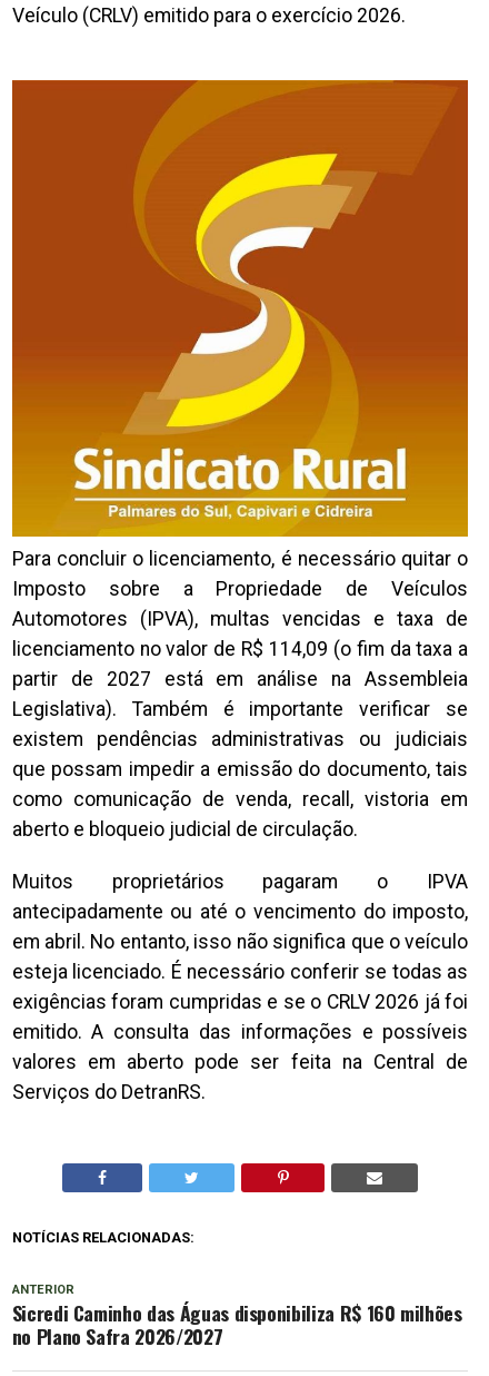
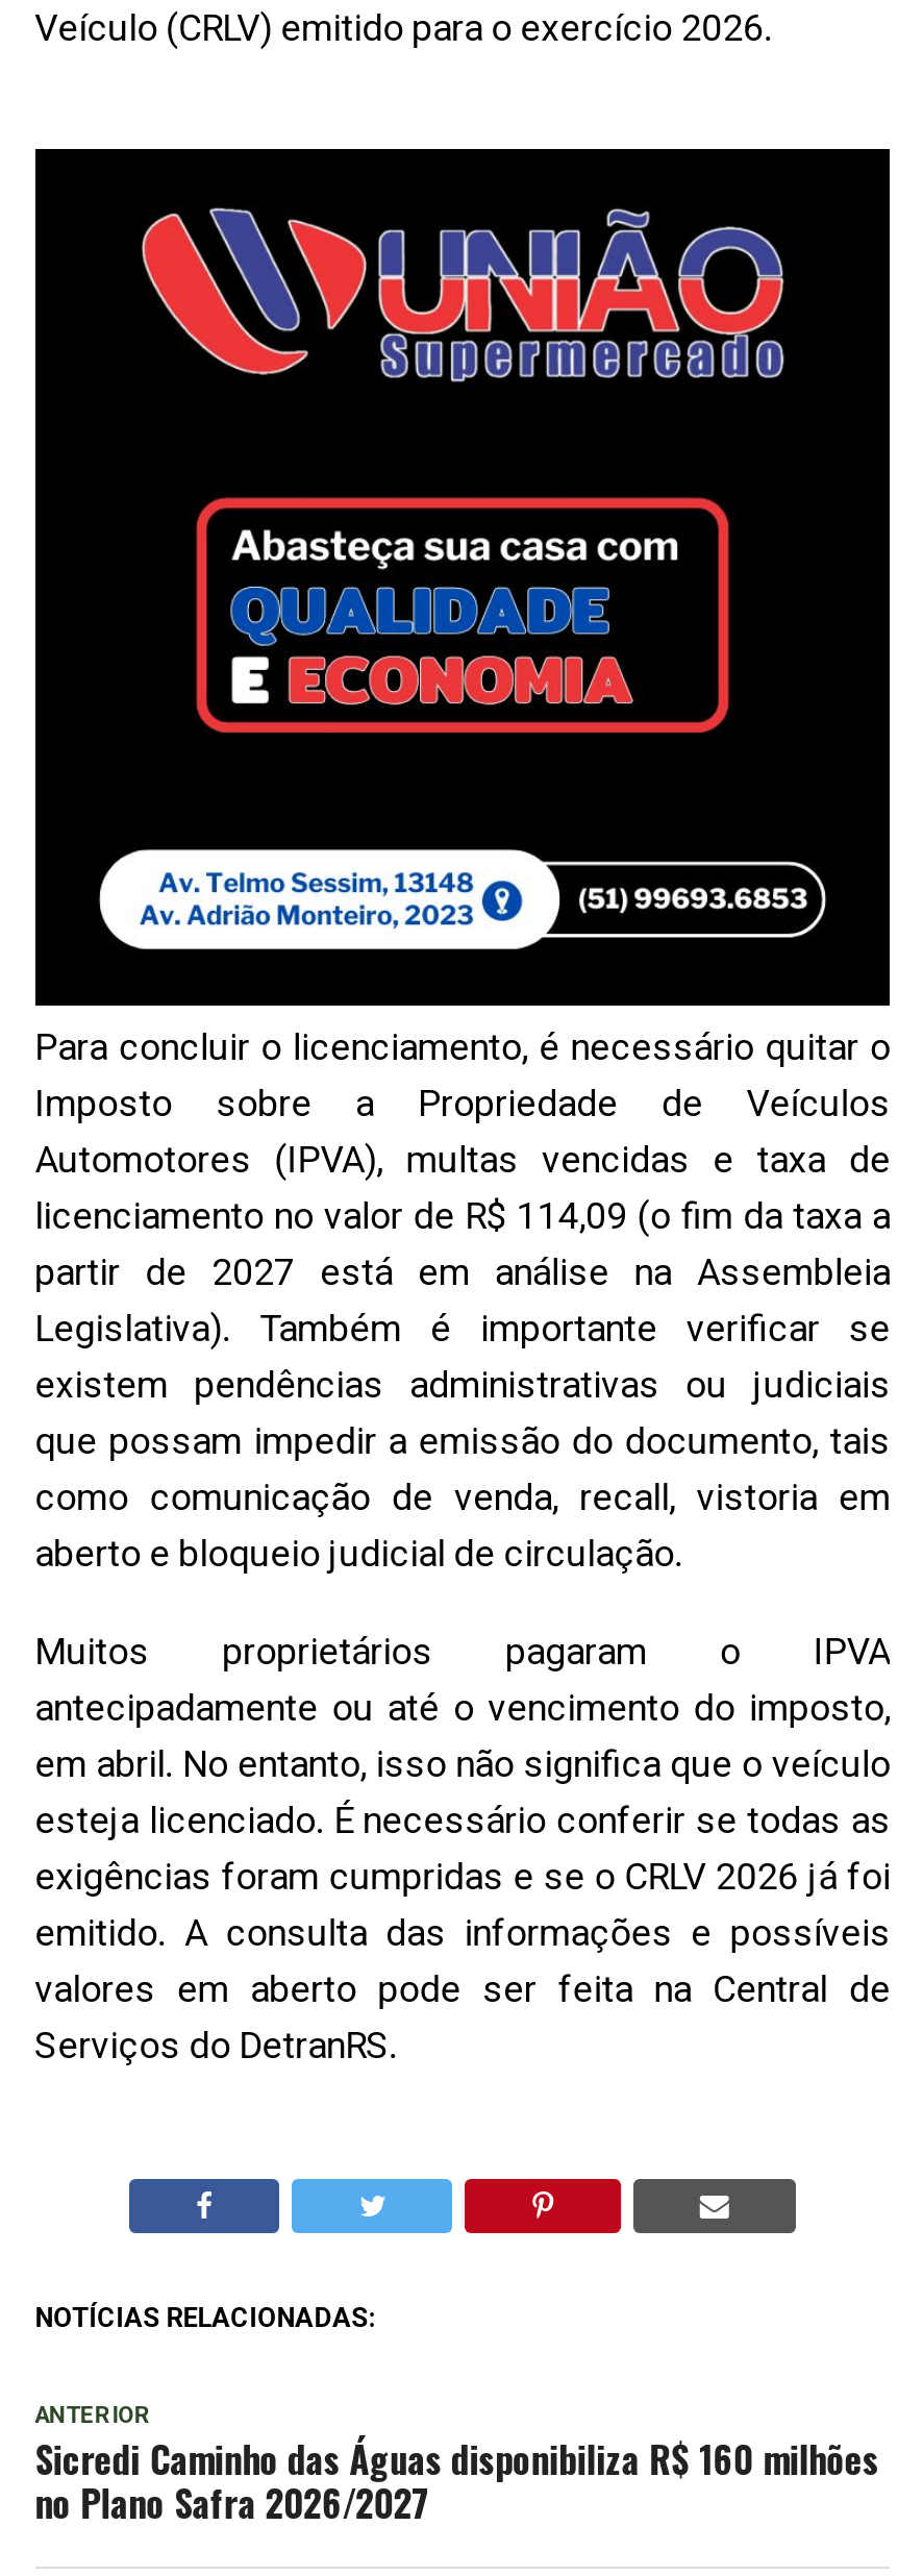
[11,80,469,538] [image] -> [33,148,892,1009] [image]

